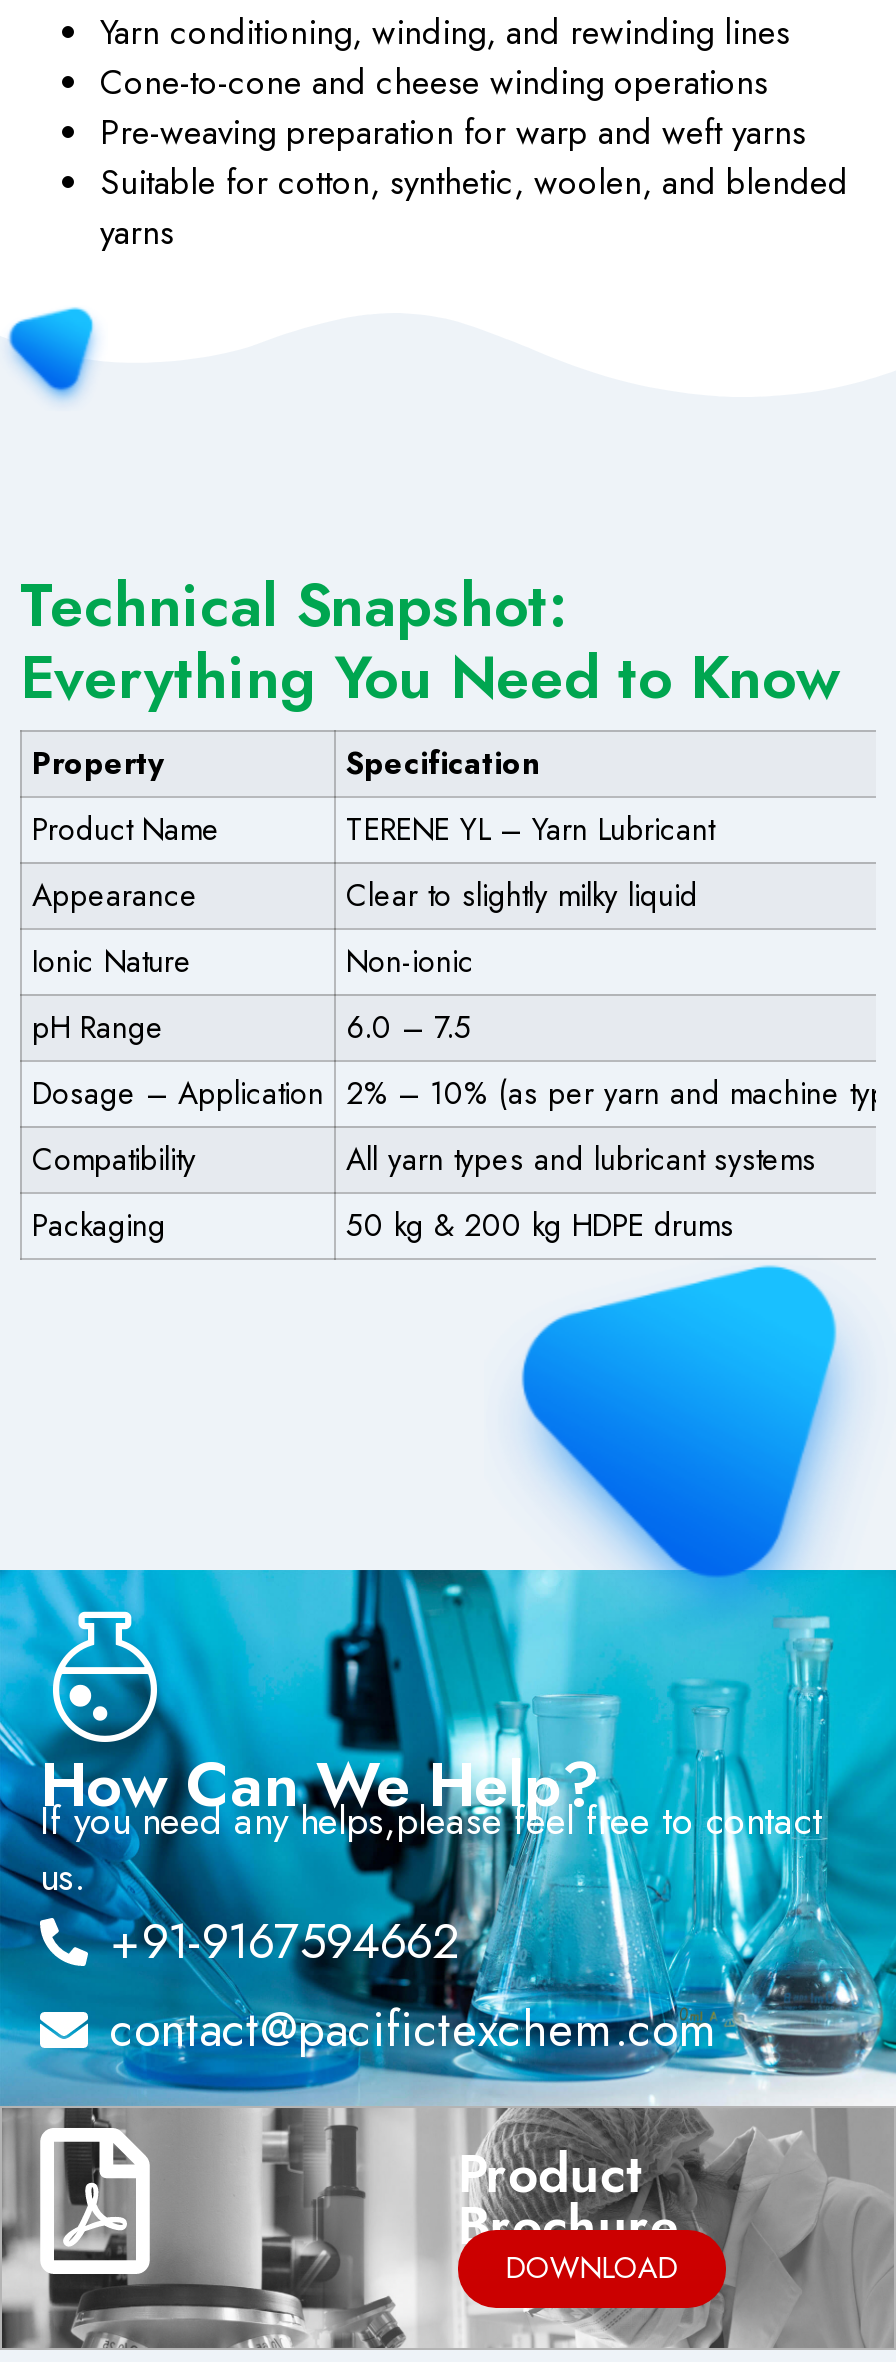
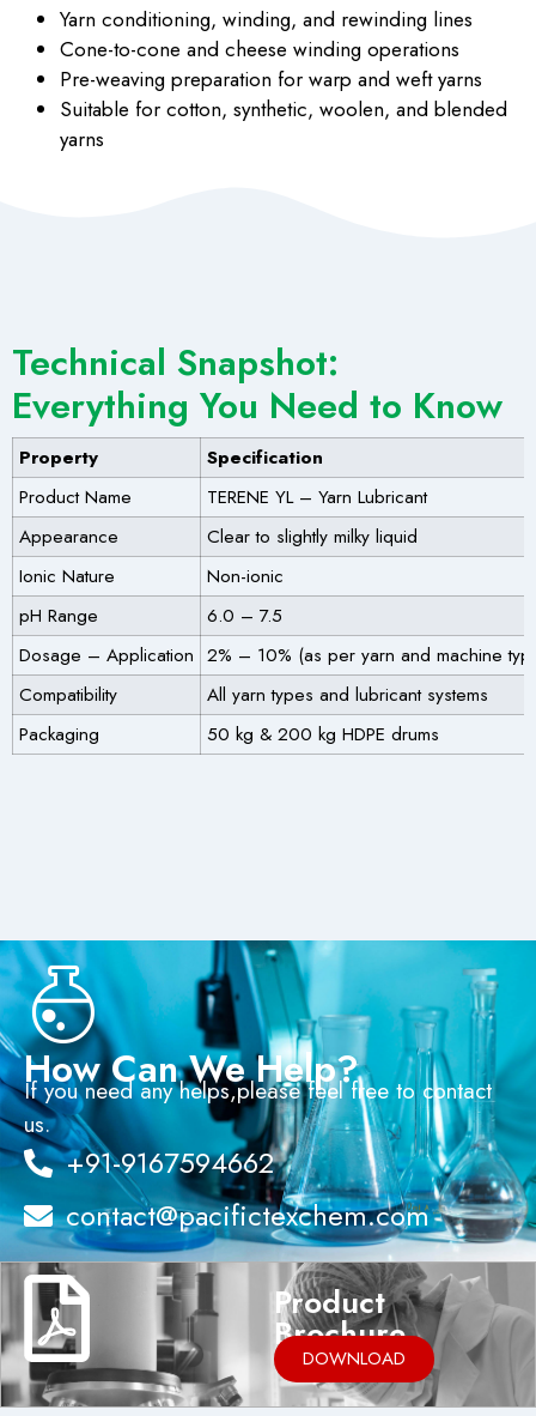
[8,306,96,402] [image] -> none
[520,1264,848,1580] [image] -> none

